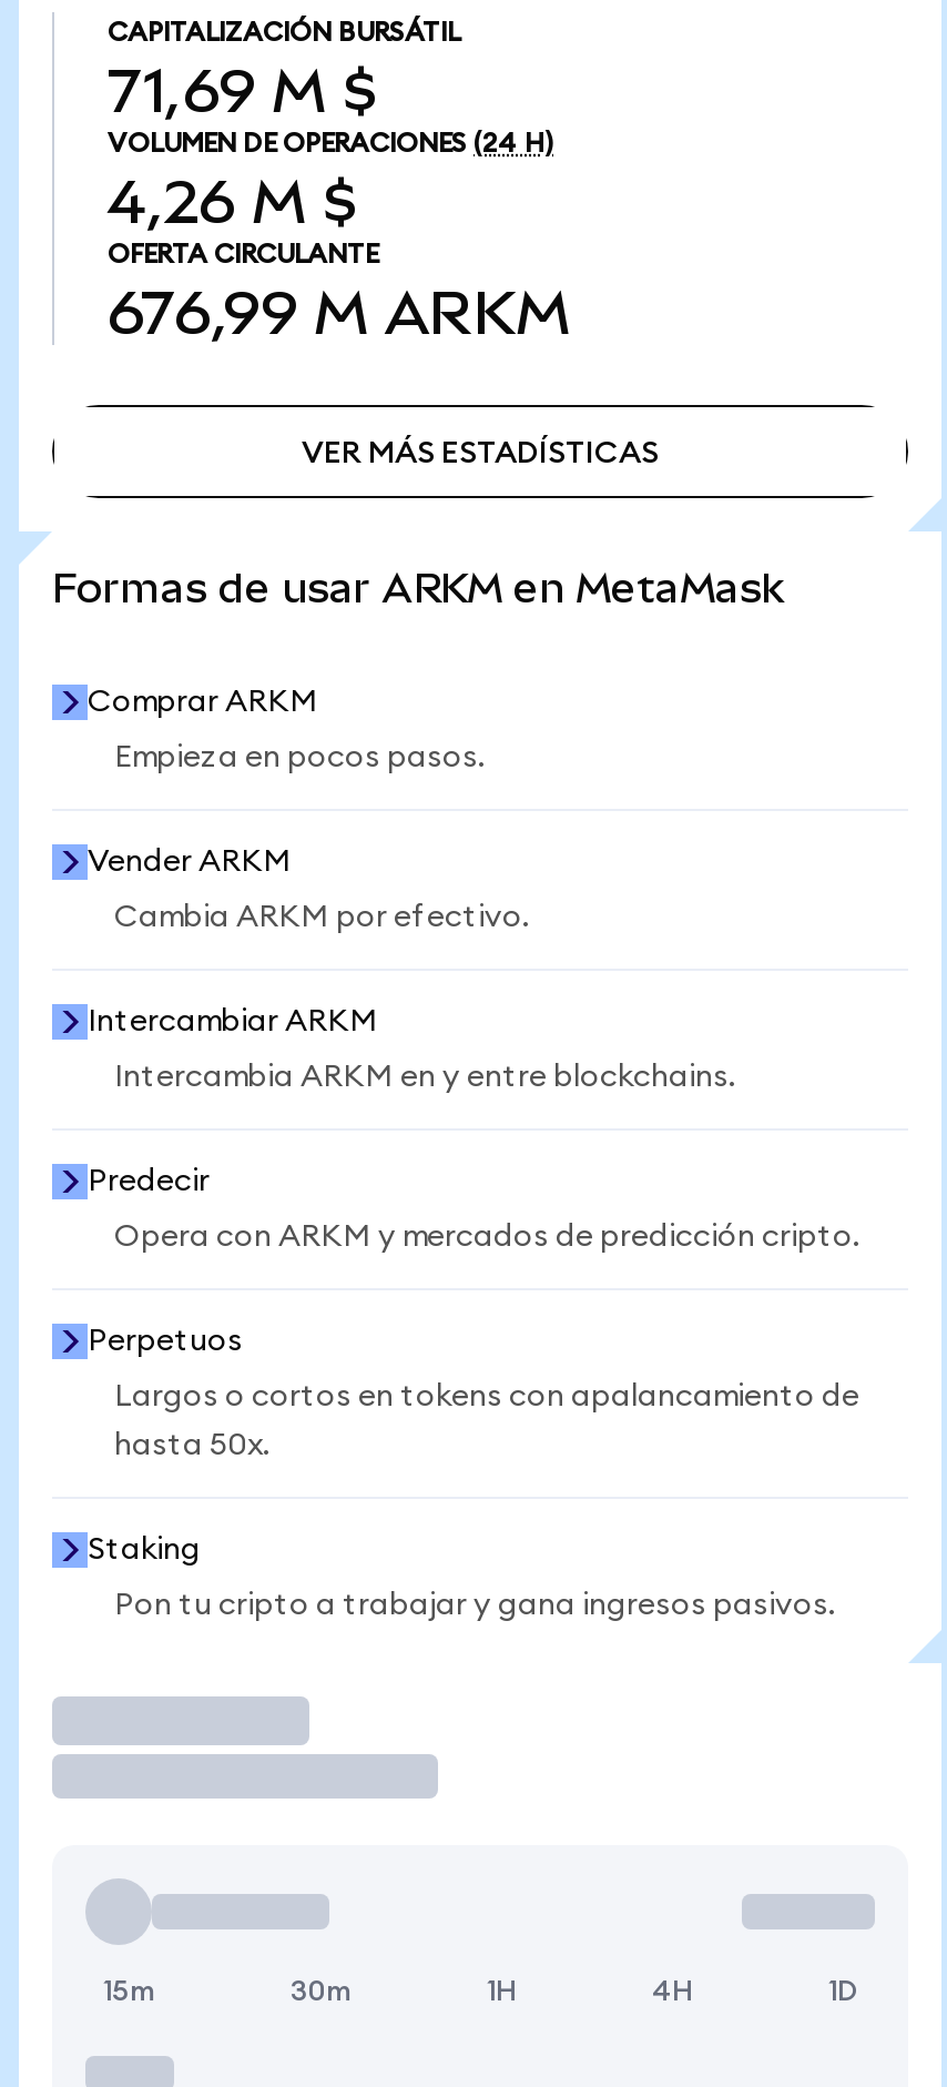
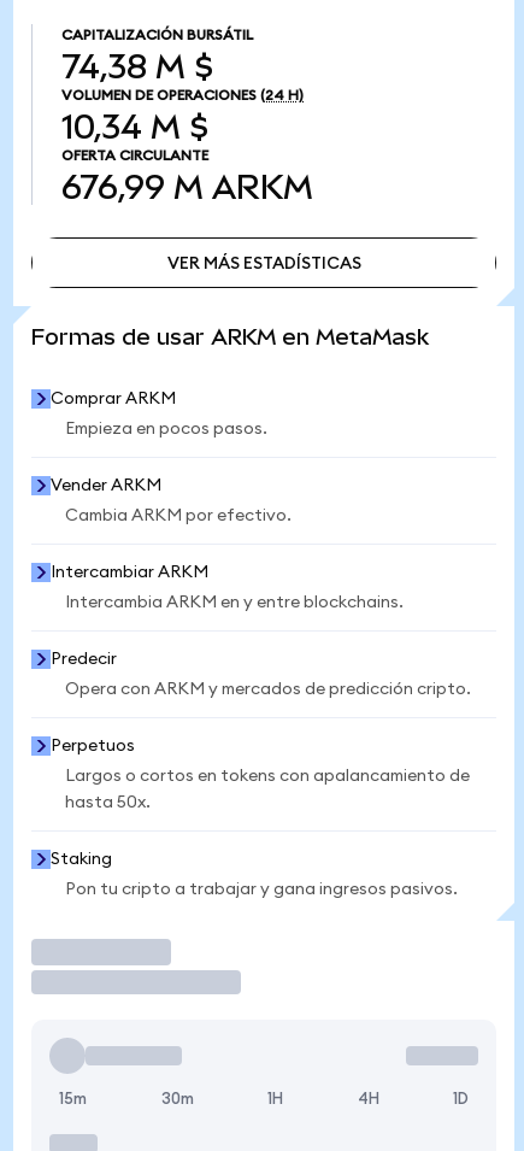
[108,57,378,125] 71,69 M $ -> [61,48,213,86] 74,38 M $
[108,168,358,236] 4,26 M $ -> [61,108,208,146] 10,34 M $

